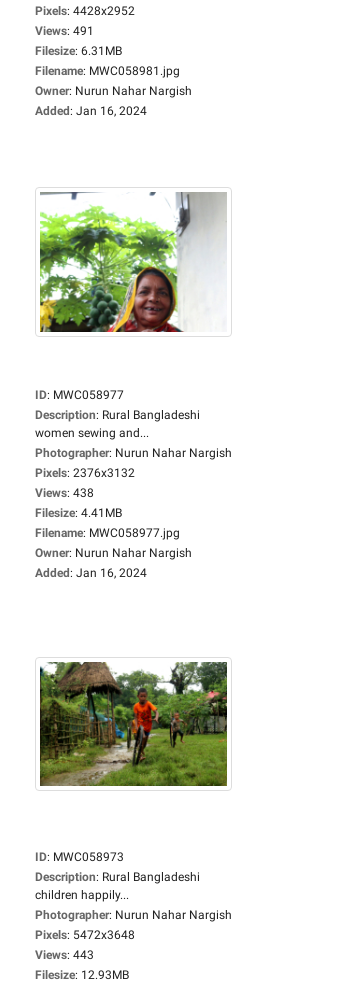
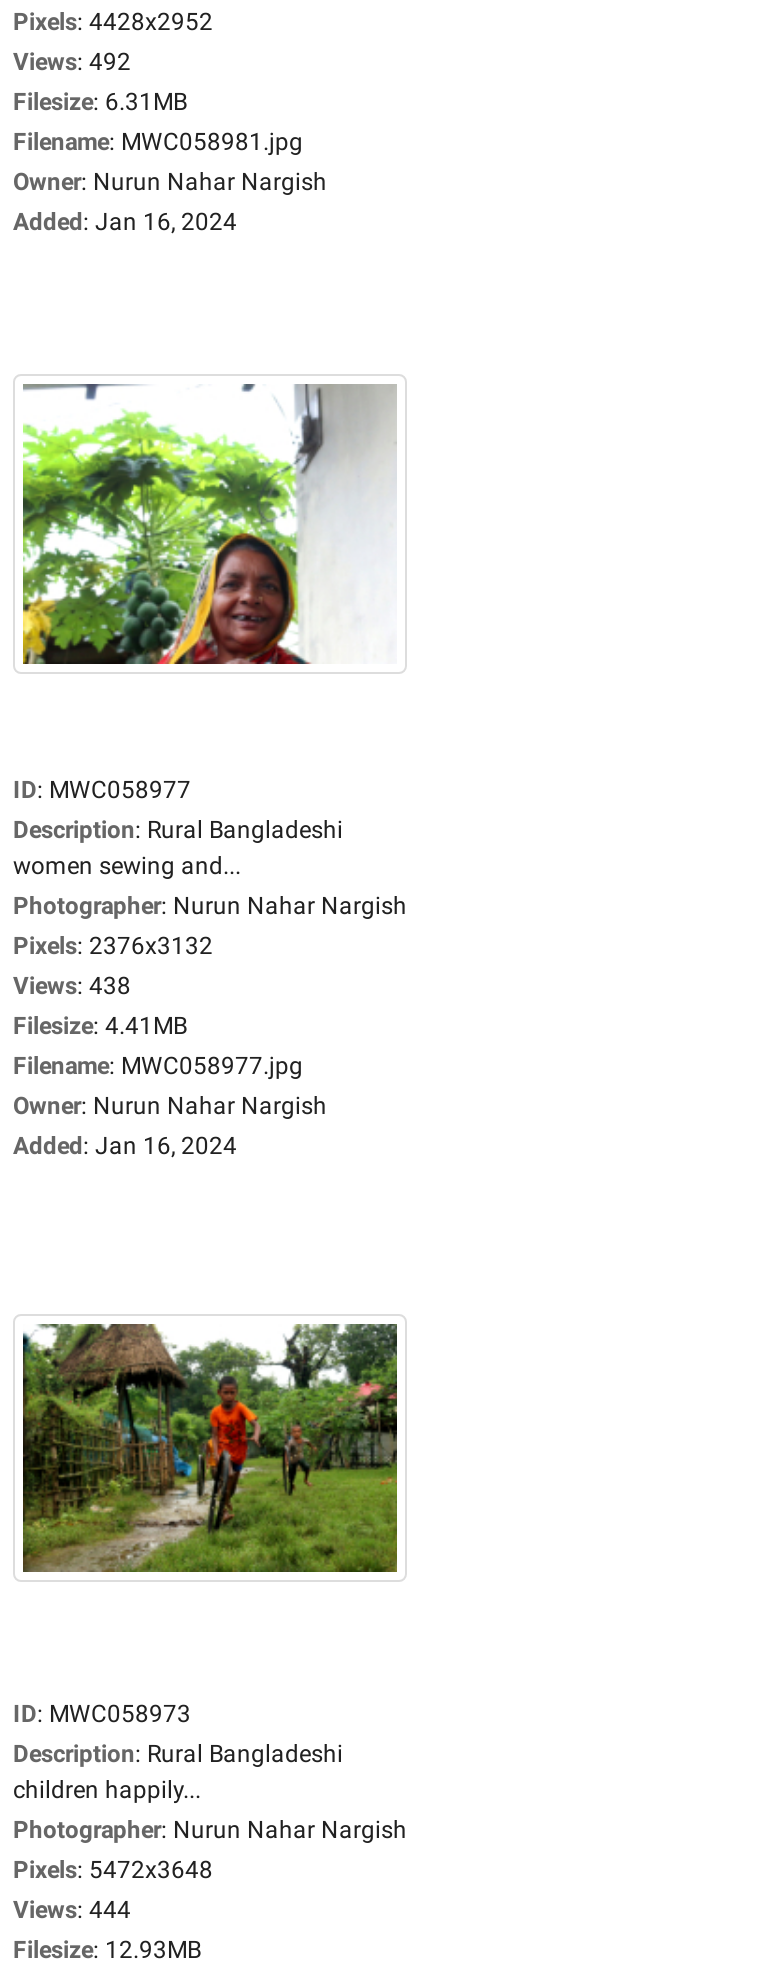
[35,24,94,38] Views: 491 -> [13,47,131,75] Views: 492
[35,948,94,962] Views: 443 -> [13,1895,131,1923] Views: 444

